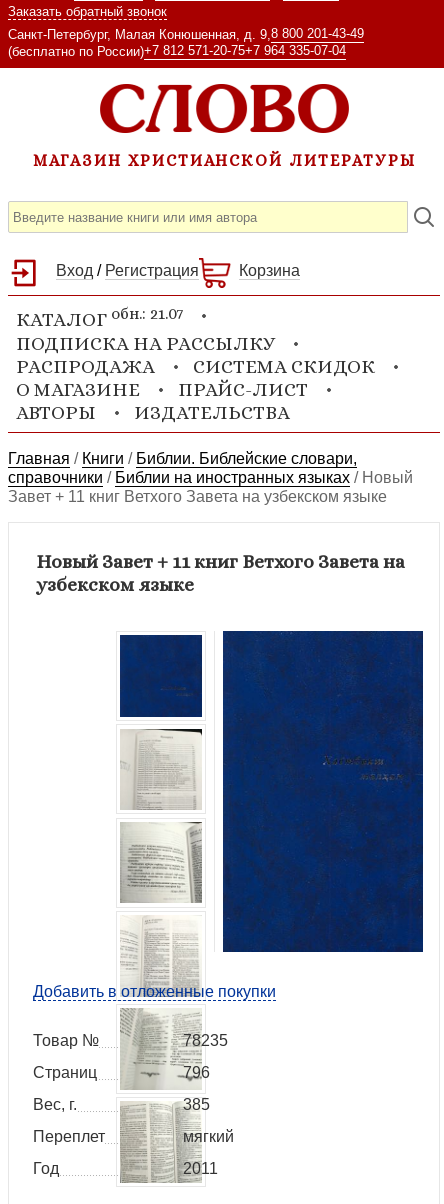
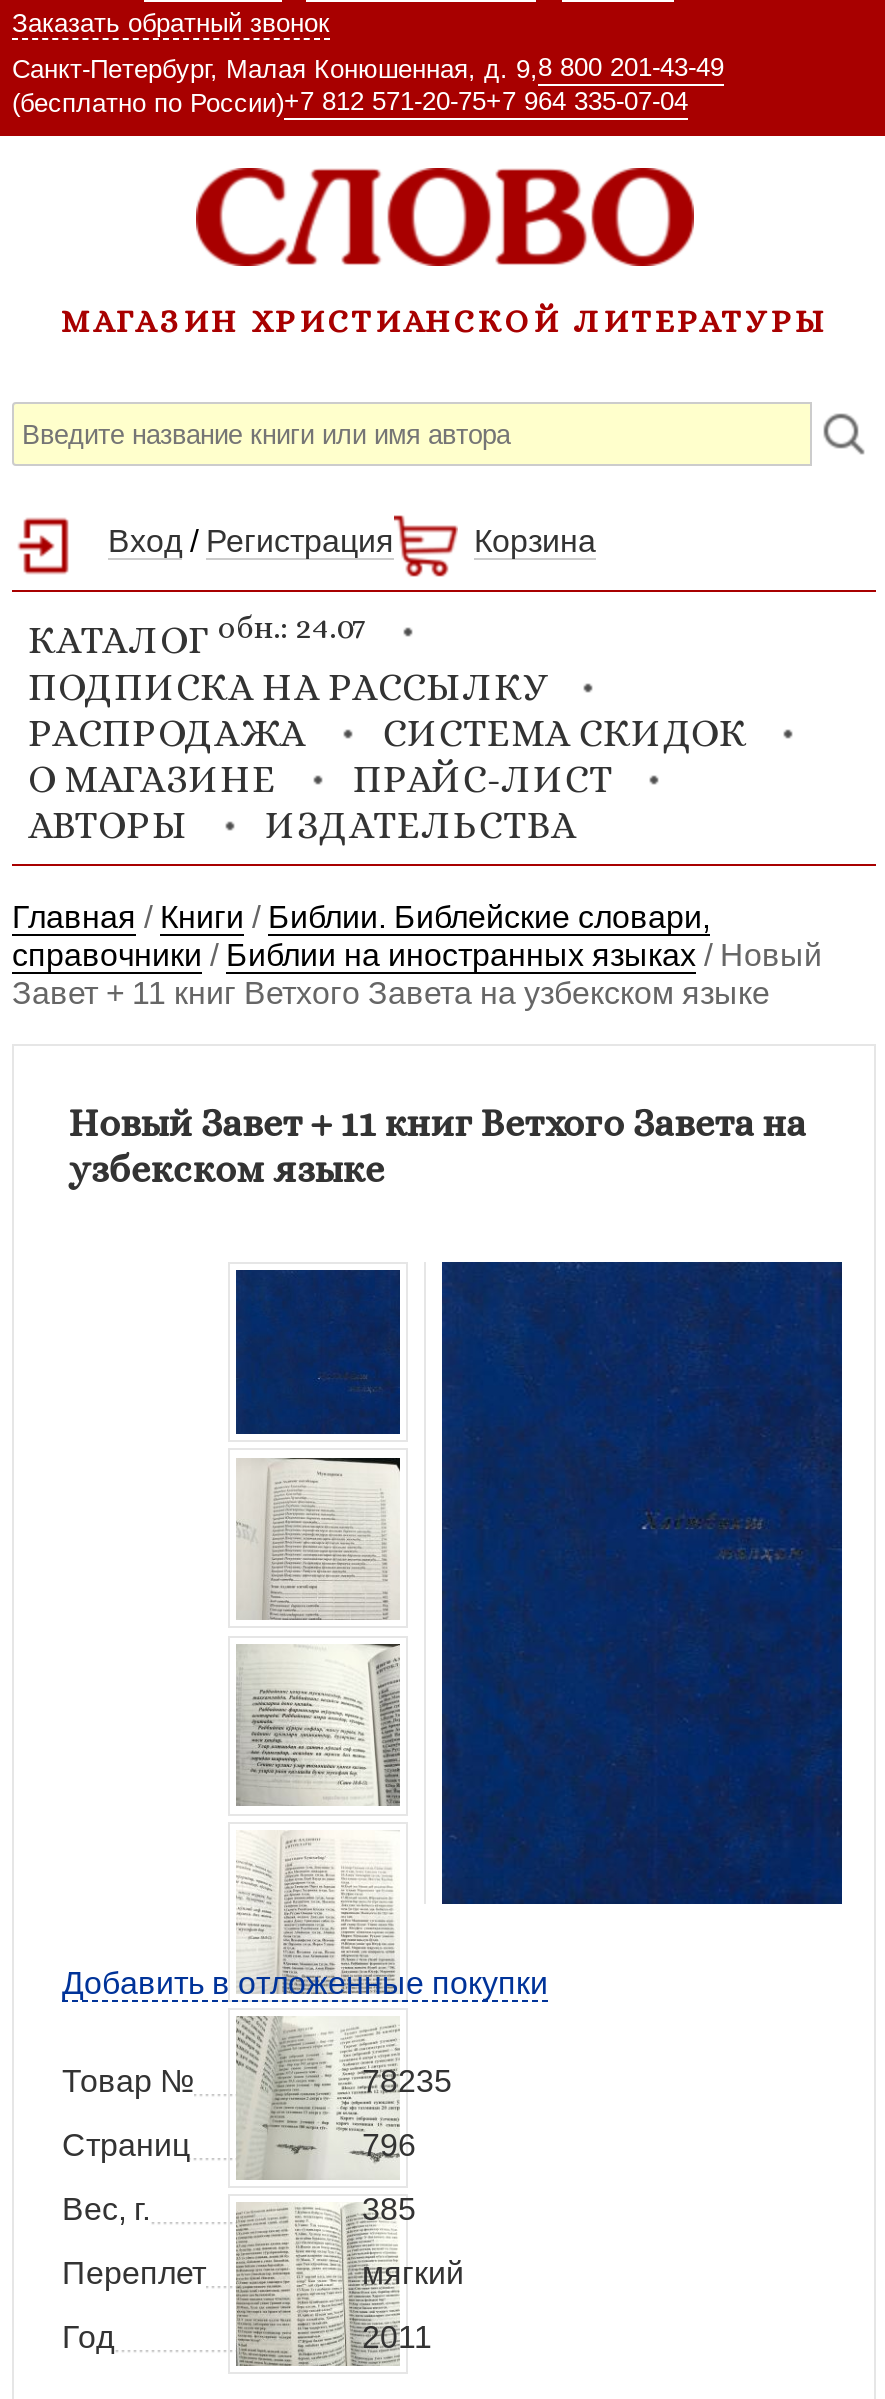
[16,304,183,331] КАТАЛОГ обн.: 21.07 -> [28,609,366,662] КАТАЛОГ обн.: 24.07

